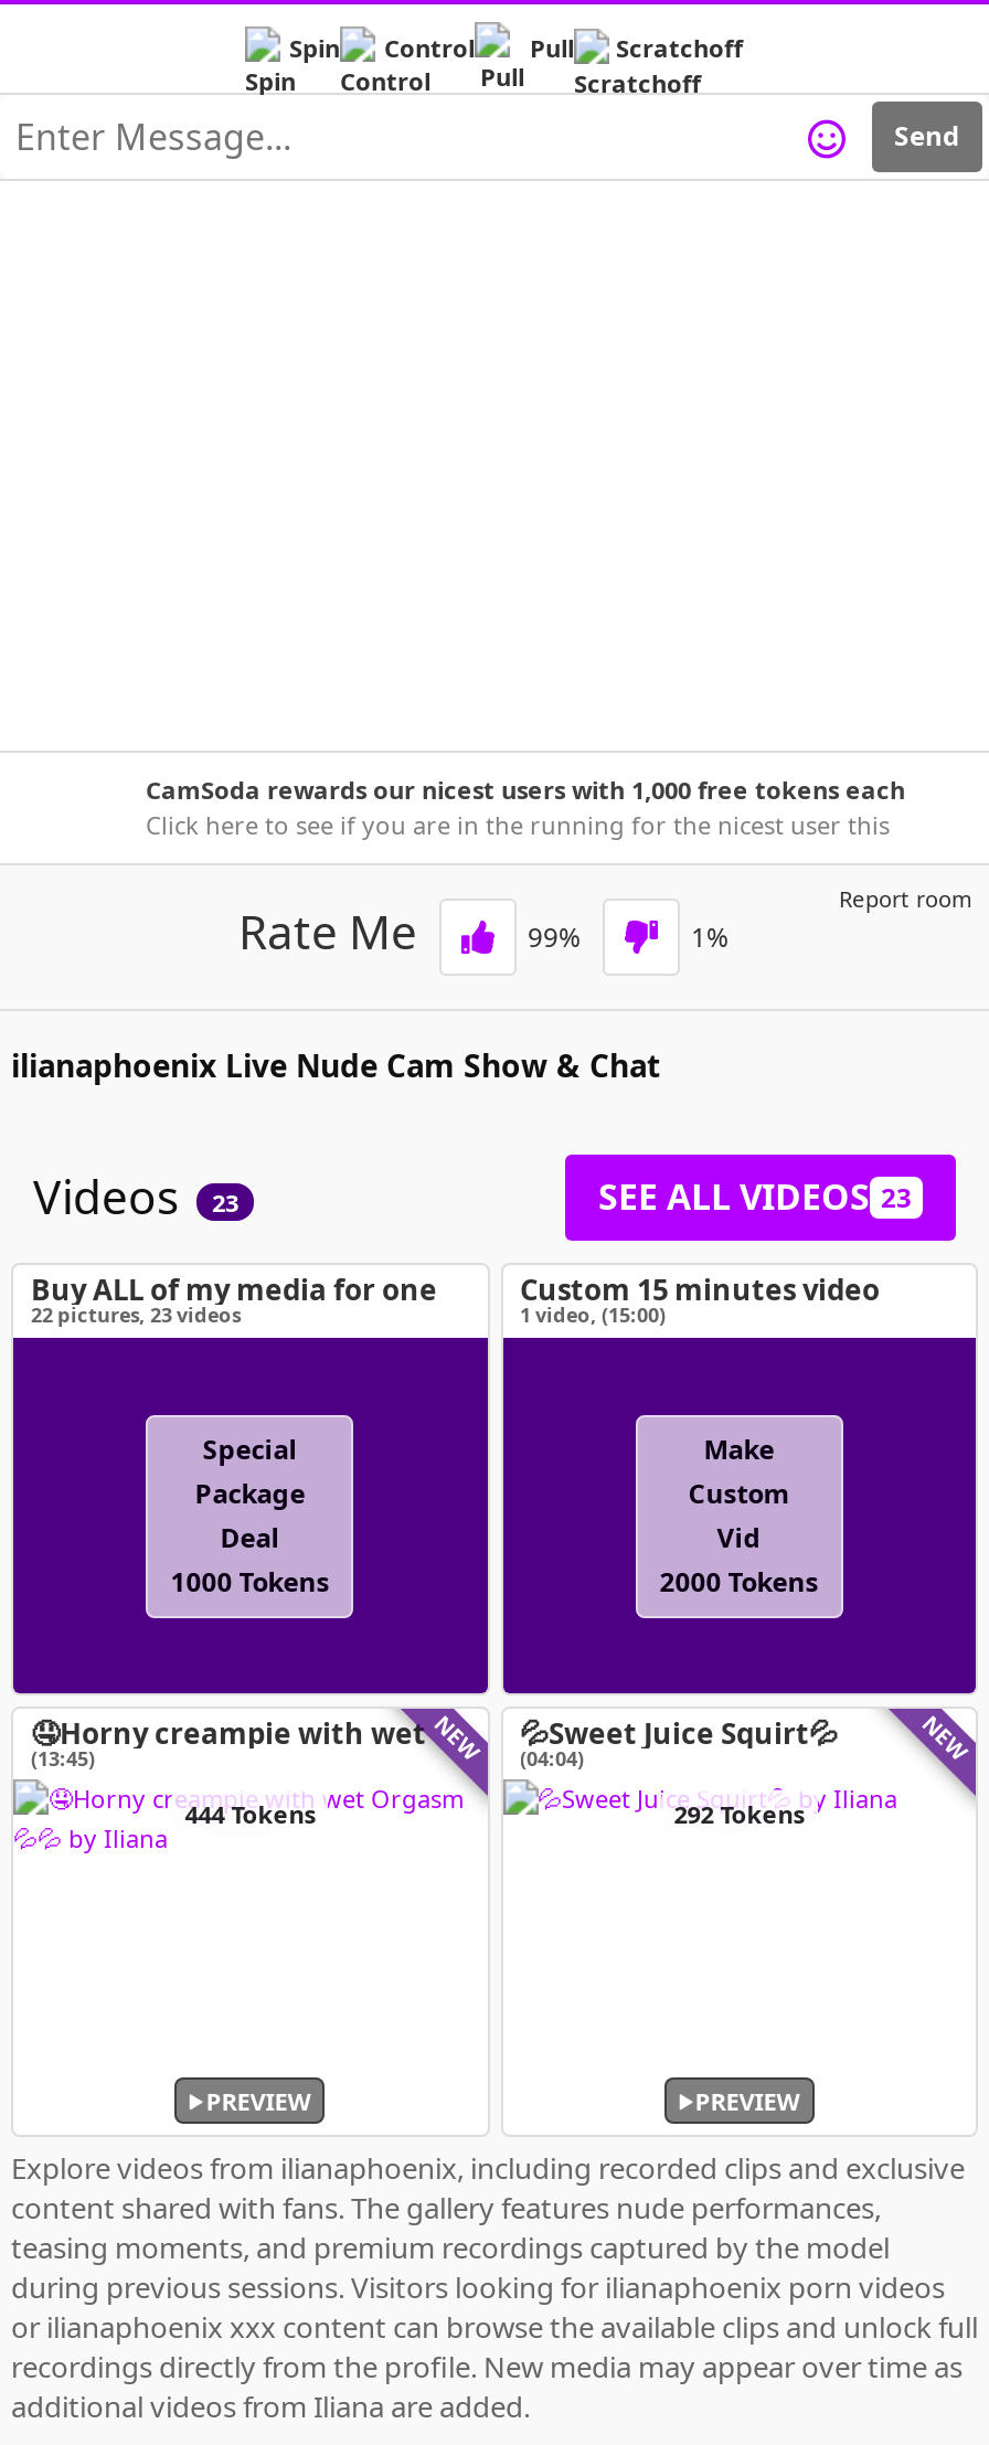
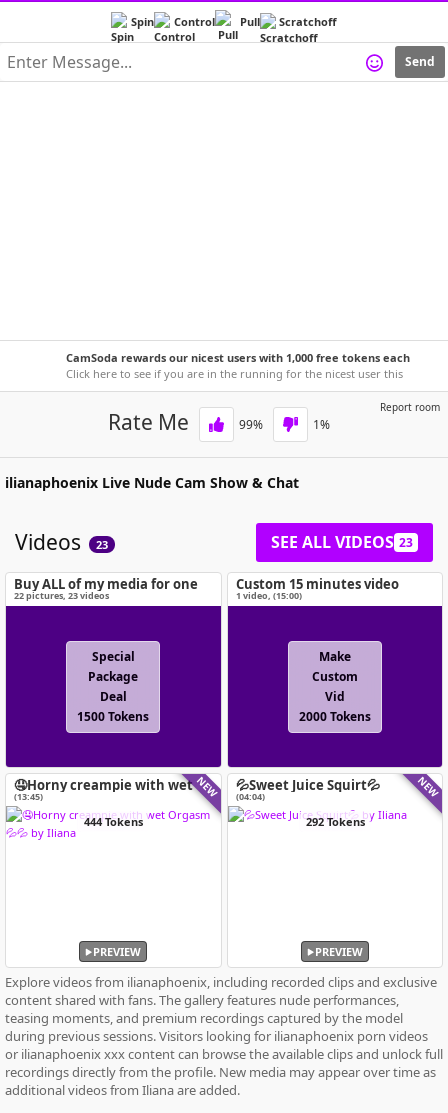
[170,1562,329,1600] 1000 Tokens -> [77,708,149,725] 1500 Tokens

